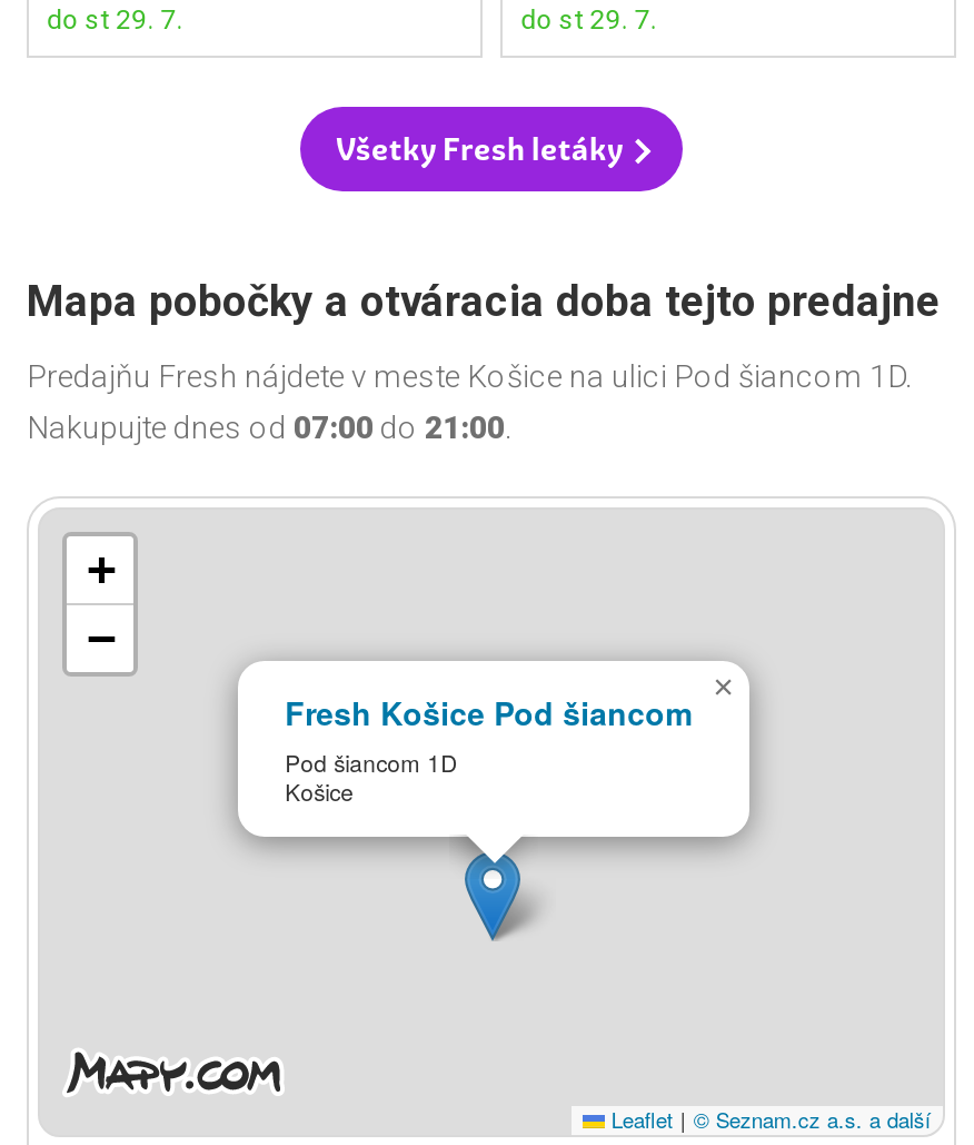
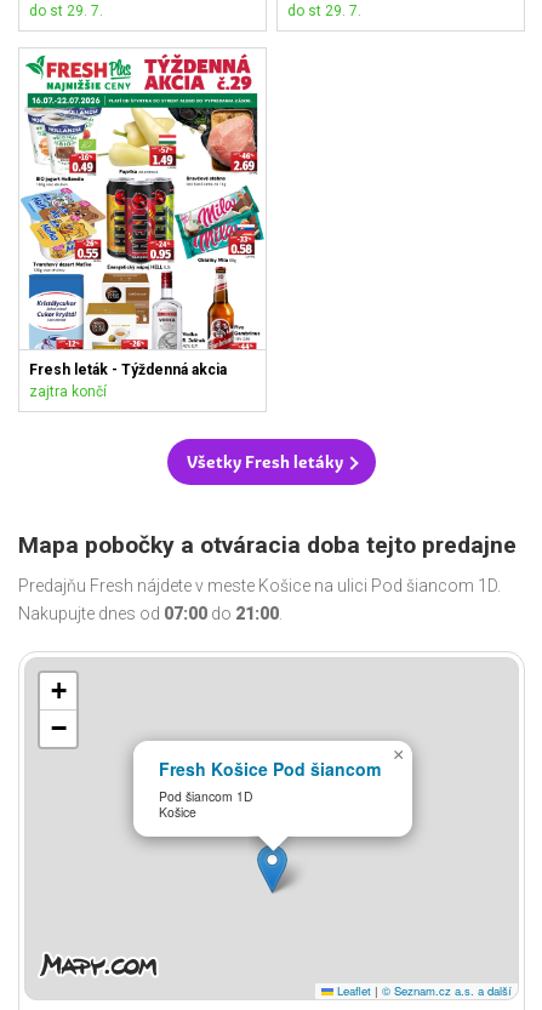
none -> [21,53,266,400] [image] | Fresh leták - Týždenná akcia | zajtra končí

